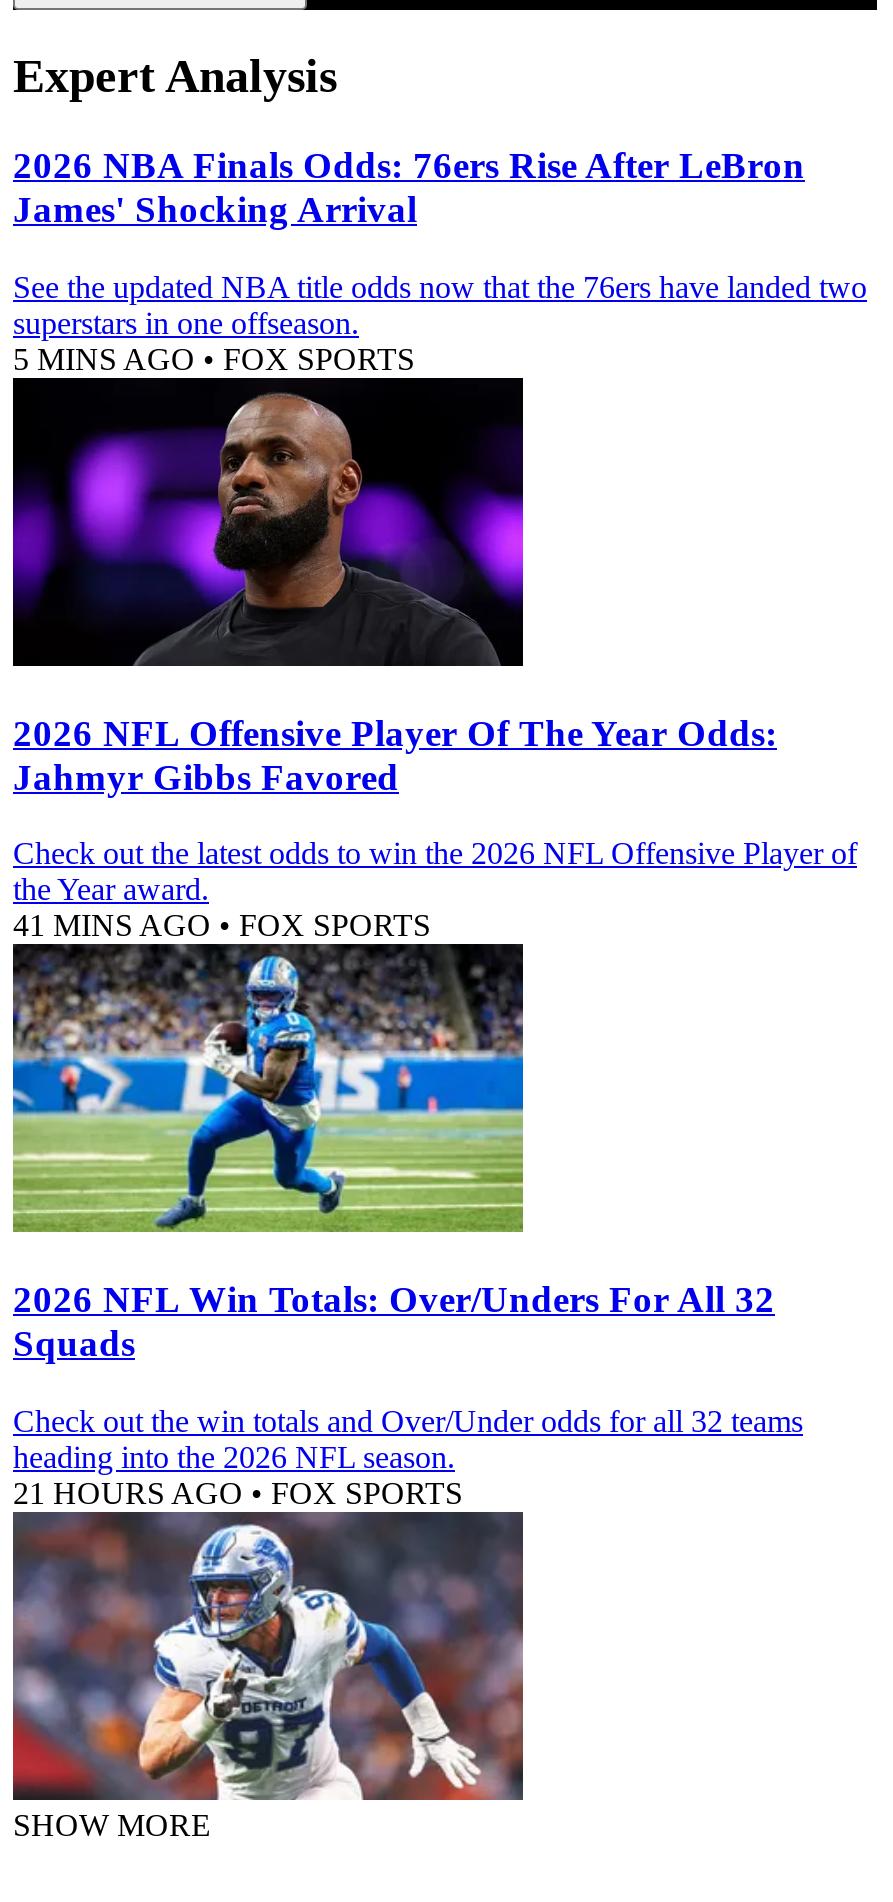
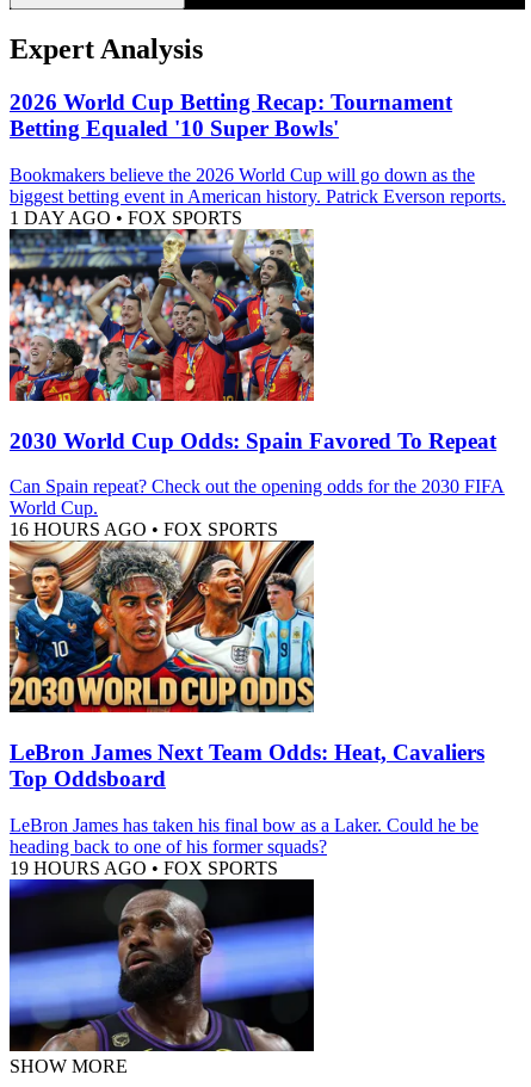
[13,144,805,230] 2026 NBA Finals Odds: 76ers Rise After LeBron | James' Shocking Arrival -> [10,90,452,141] 2026 World Cup Betting Recap: Tournament | Betting Equaled '10 Super Bowls'
[13,270,867,376] See the updated NBA title odds now that the 76ers have landed two | superstars in one offseason. | 5 MINS AGO • FOX SPORTS -> [10,165,506,228] Bookmakers believe the 2026 World Cup will go down as the | biggest betting event in American history. Patrick Everson reports. | 1 DAY AGO • FOX SPORTS
[11,398,777,797] [image] | 2026 NFL Offensive Player Of The Year Odds: | Jahmyr Gibbs Favored -> [8,228,496,453] [image] | 2030 World Cup Odds: Spain Favored To Repeat
[13,837,857,943] Check out the latest odds to win the 2026 NFL Offensive Player of | the Year award. | 41 MINS AGO • FOX SPORTS -> [10,476,505,540] Can Spain repeat? Check out the opening odds for the 2030 FIFA | World Cup. | 16 HOURS AGO • FOX SPORTS
[11,946,775,1364] [image] | 2026 NFL Win Totals: Over/Unders For All 32 | Squads -> [8,541,484,791] [image] | LeBron James Next Team Odds: Heat, Cavaliers | Top Oddsboard
[13,1404,803,1510] Check out the win totals and Over/Under odds for all 32 teams | heading into the 2026 NFL season. | 21 HOURS AGO • FOX SPORTS -> [10,815,478,878] LeBron James has taken his final bow as a Laker. Could he be | heading back to one of his former squads? | 19 HOURS AGO • FOX SPORTS
[11,1512,525,1802] [image] -> [8,881,315,1052] [image]

